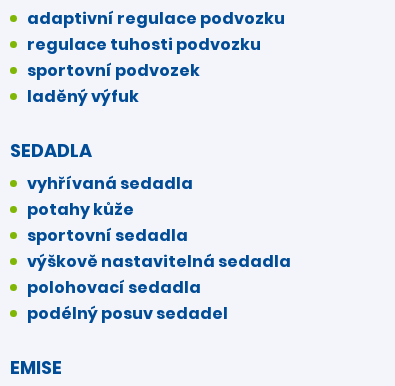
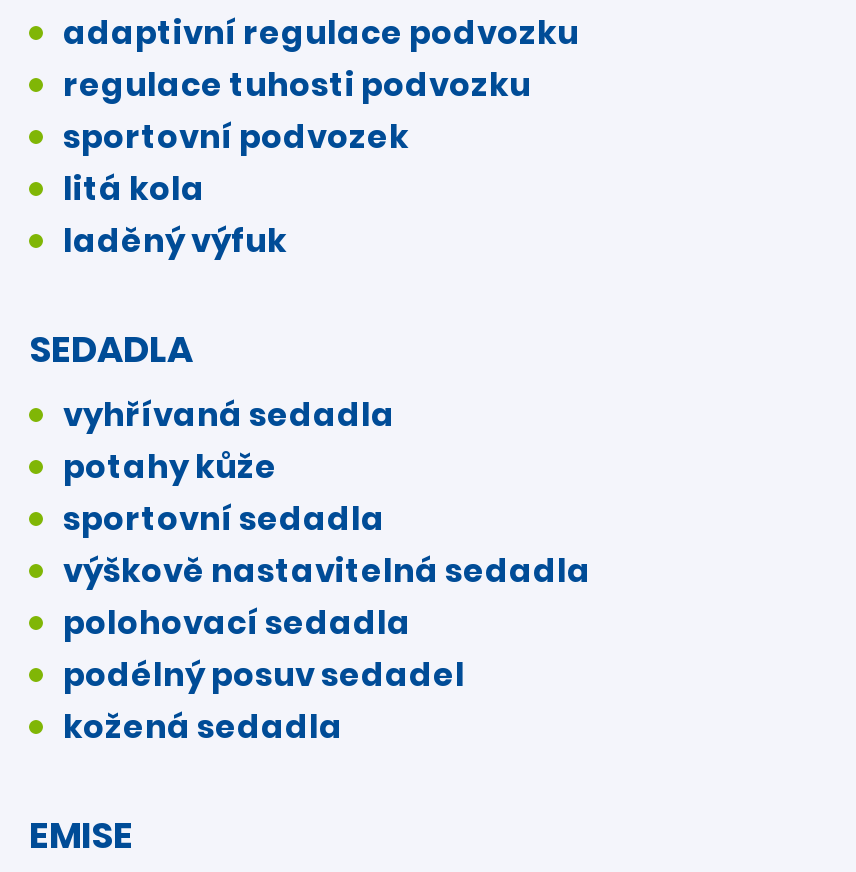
none -> [63,166,205,212] litá kola
none -> [63,704,343,750] kožená sedadla

